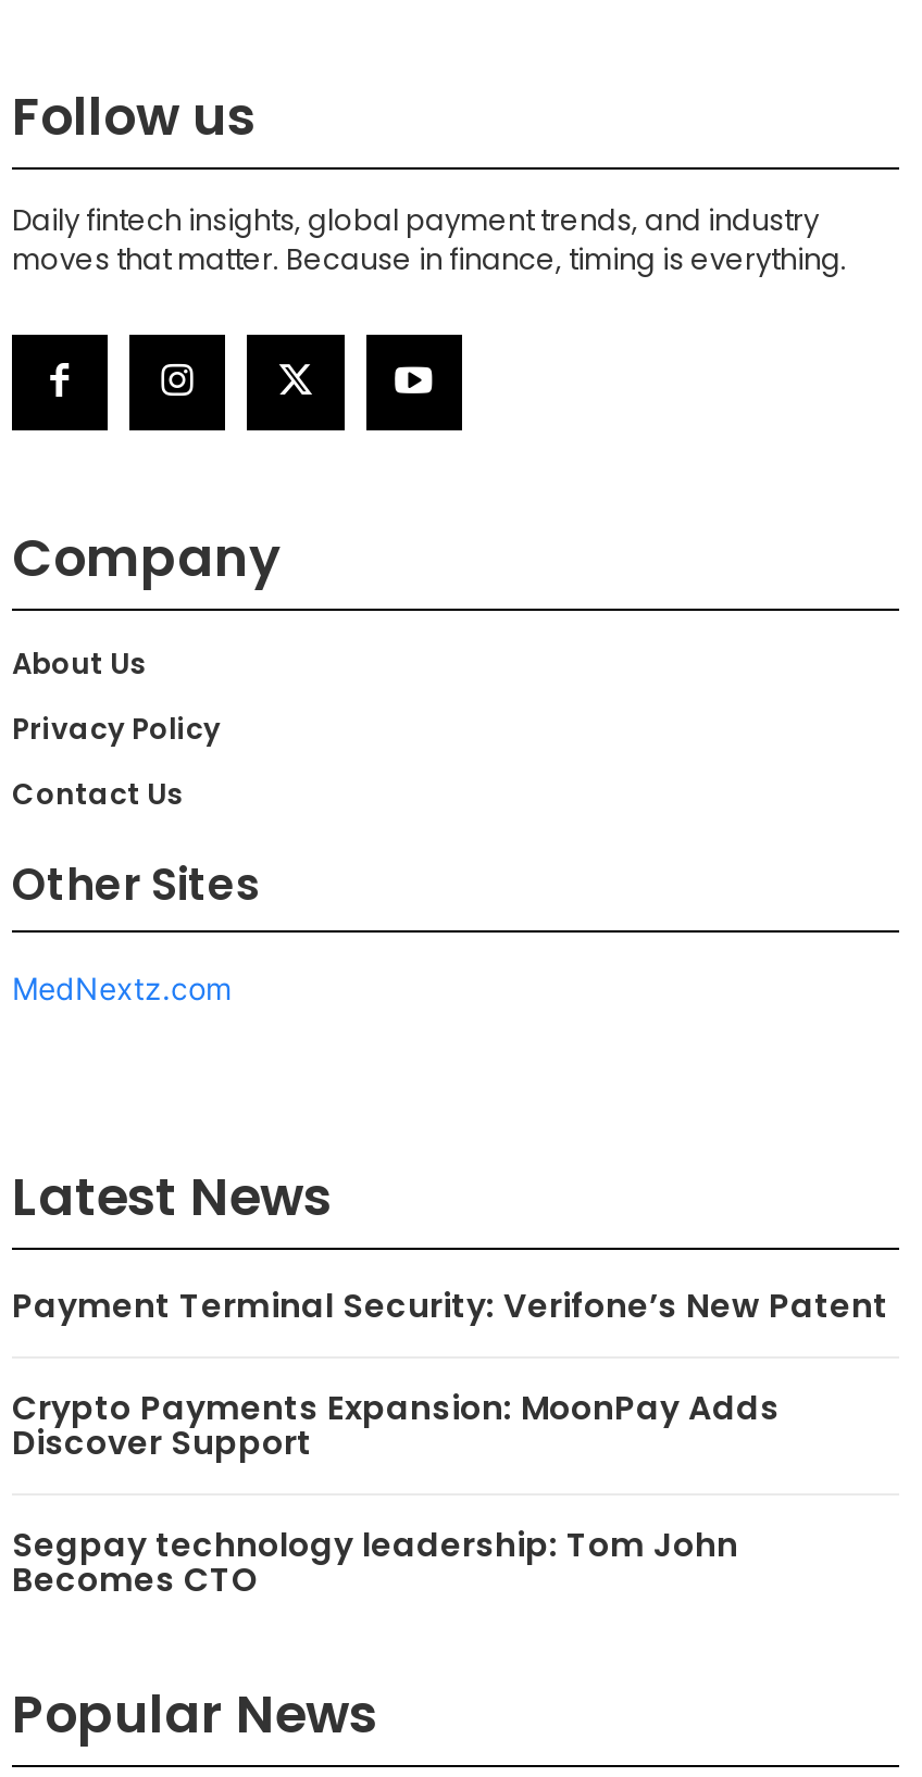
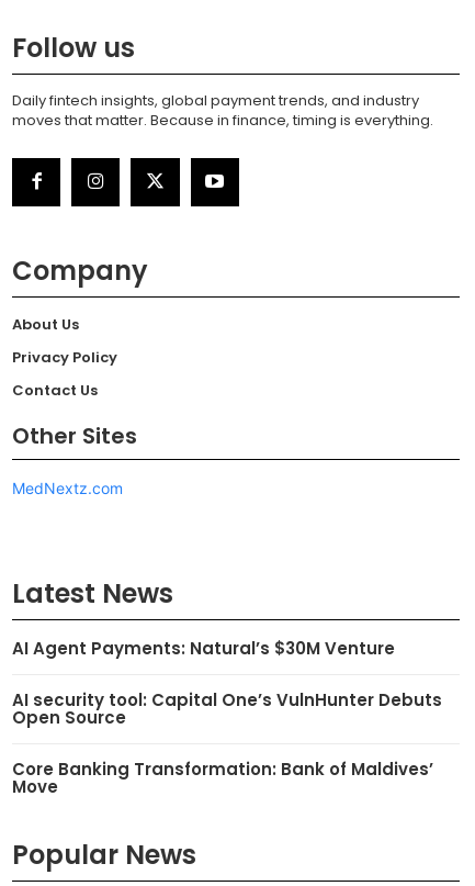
[12,1282,888,1328] Payment Terminal Security: Verifone’s New Patent -> [12,637,395,660] AI Agent Payments: Natural’s $30M Venture
[12,1384,780,1465] Crypto Payments Expansion: MoonPay Adds | Discover Support -> [12,688,442,729] AI security tool: Capital One’s VulnHunter Debuts | Open Source
[12,1521,738,1602] Segpay technology leadership: Tom John | Becomes CTO -> [12,757,433,798] Core Banking Transformation: Bank of Maldives’ | Move

